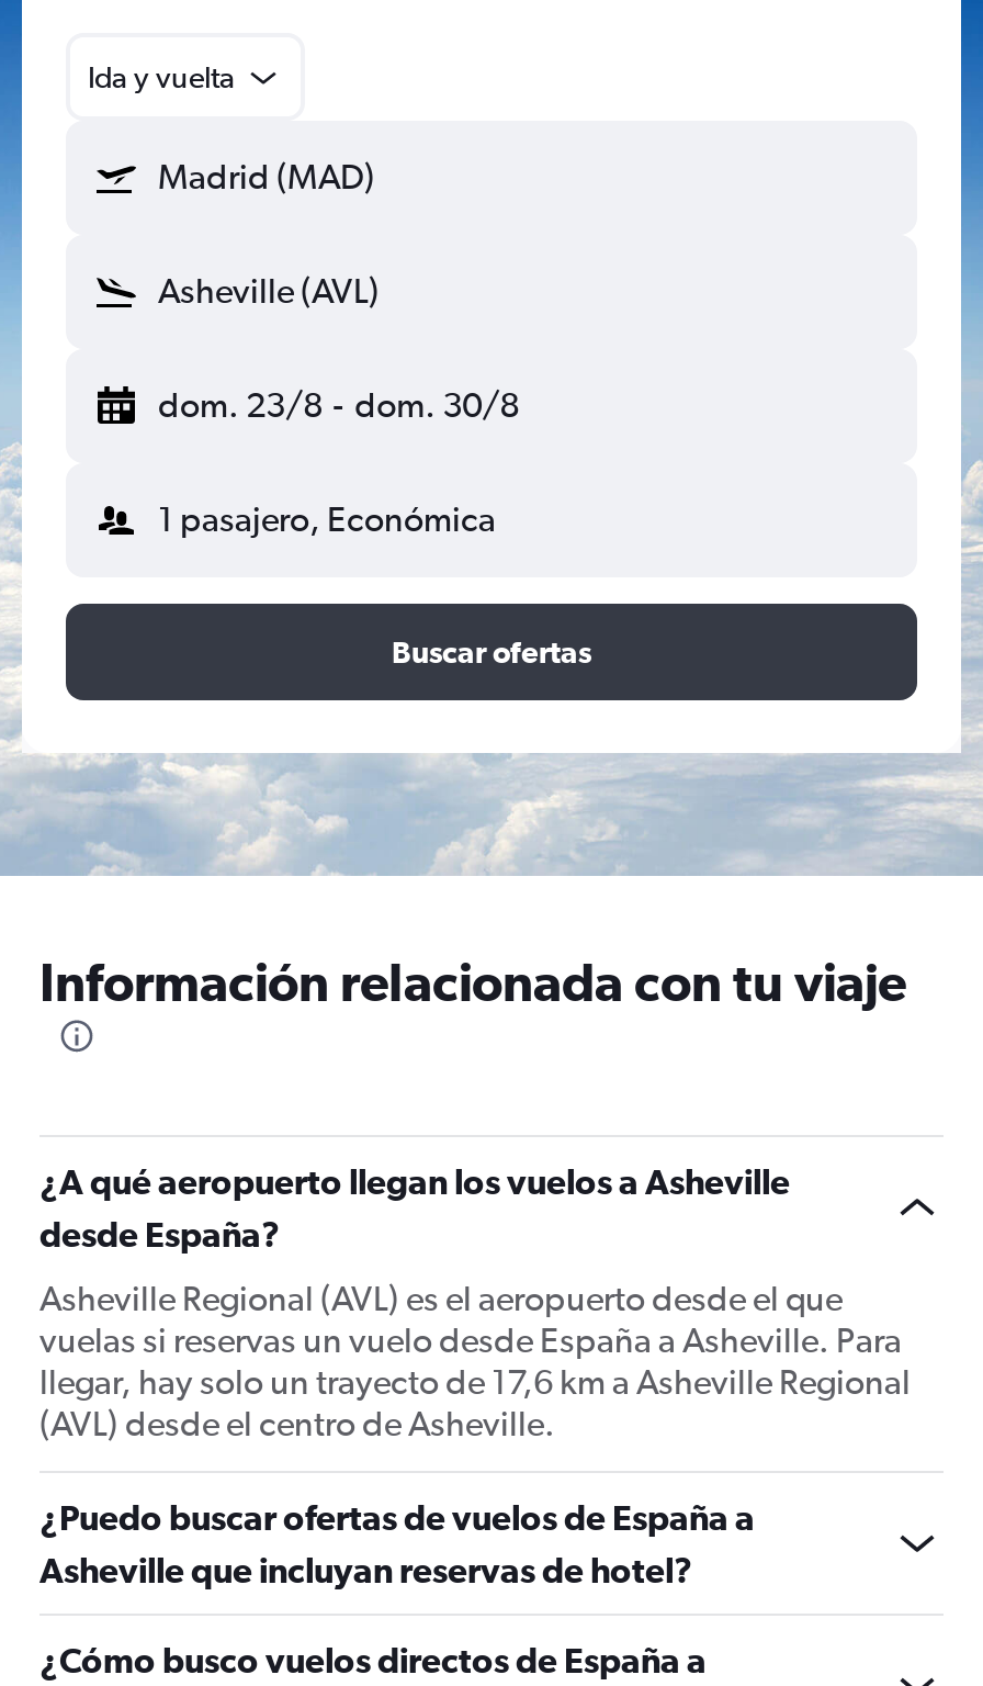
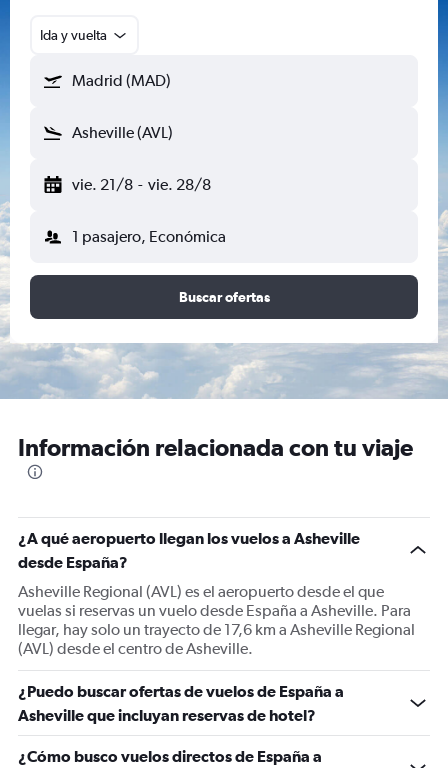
[158,384,519,426] dom. 23/8 - dom. 30/8 -> [72,175,211,194] vie. 21/8 - vie. 28/8

